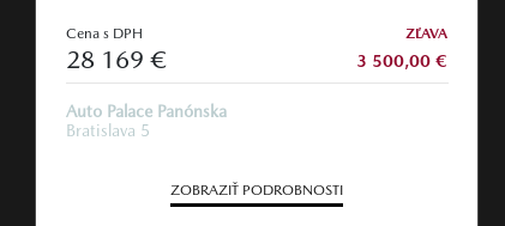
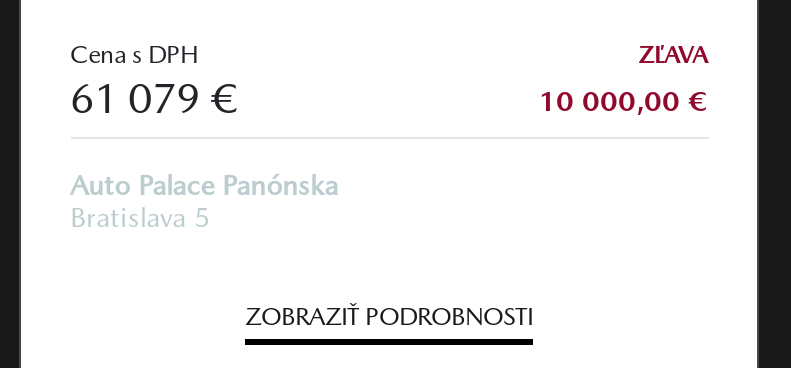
[65,44,167,74] 28 169 € -> [70,73,240,123] 61 079 €
[357,52,448,71] 3 500,00 € -> [538,85,708,117] 10 000,00 €

